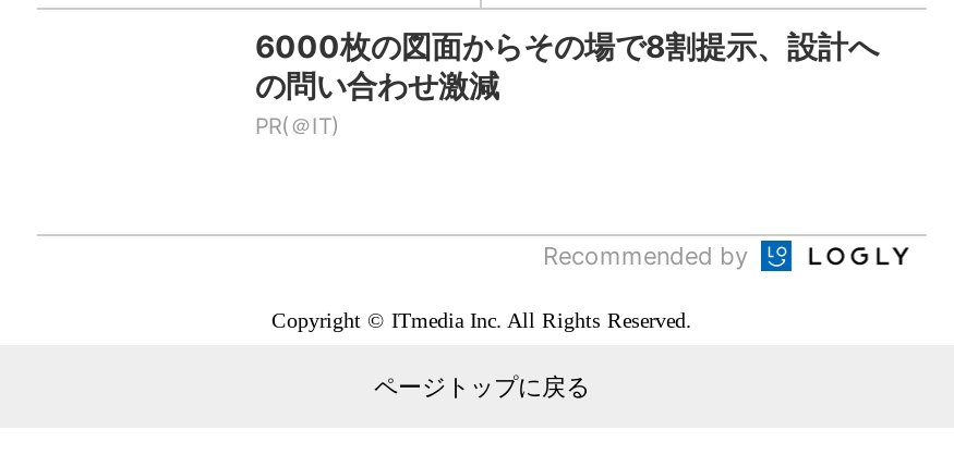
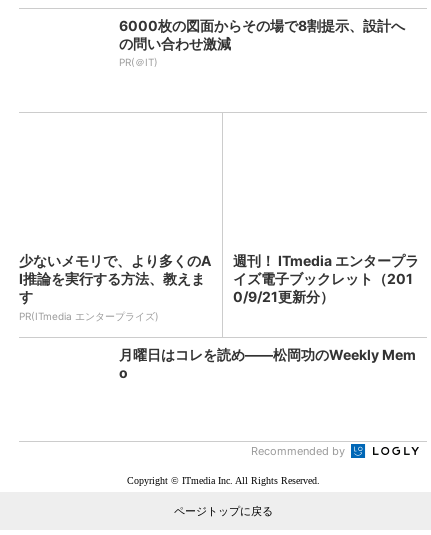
none -> [19,252,211,322] 少ないメモリで、より多くのA | I推論を実行する方法、教えま | す | PR(ITmedia エンタープライズ)
none -> [119,252,419,381] 週刊！ ITmedia エンタープラ | イズ電子ブックレット（201 | 0/9/21更新分） | 月曜日はコレを読め――松岡功のWeekly Mem | o

